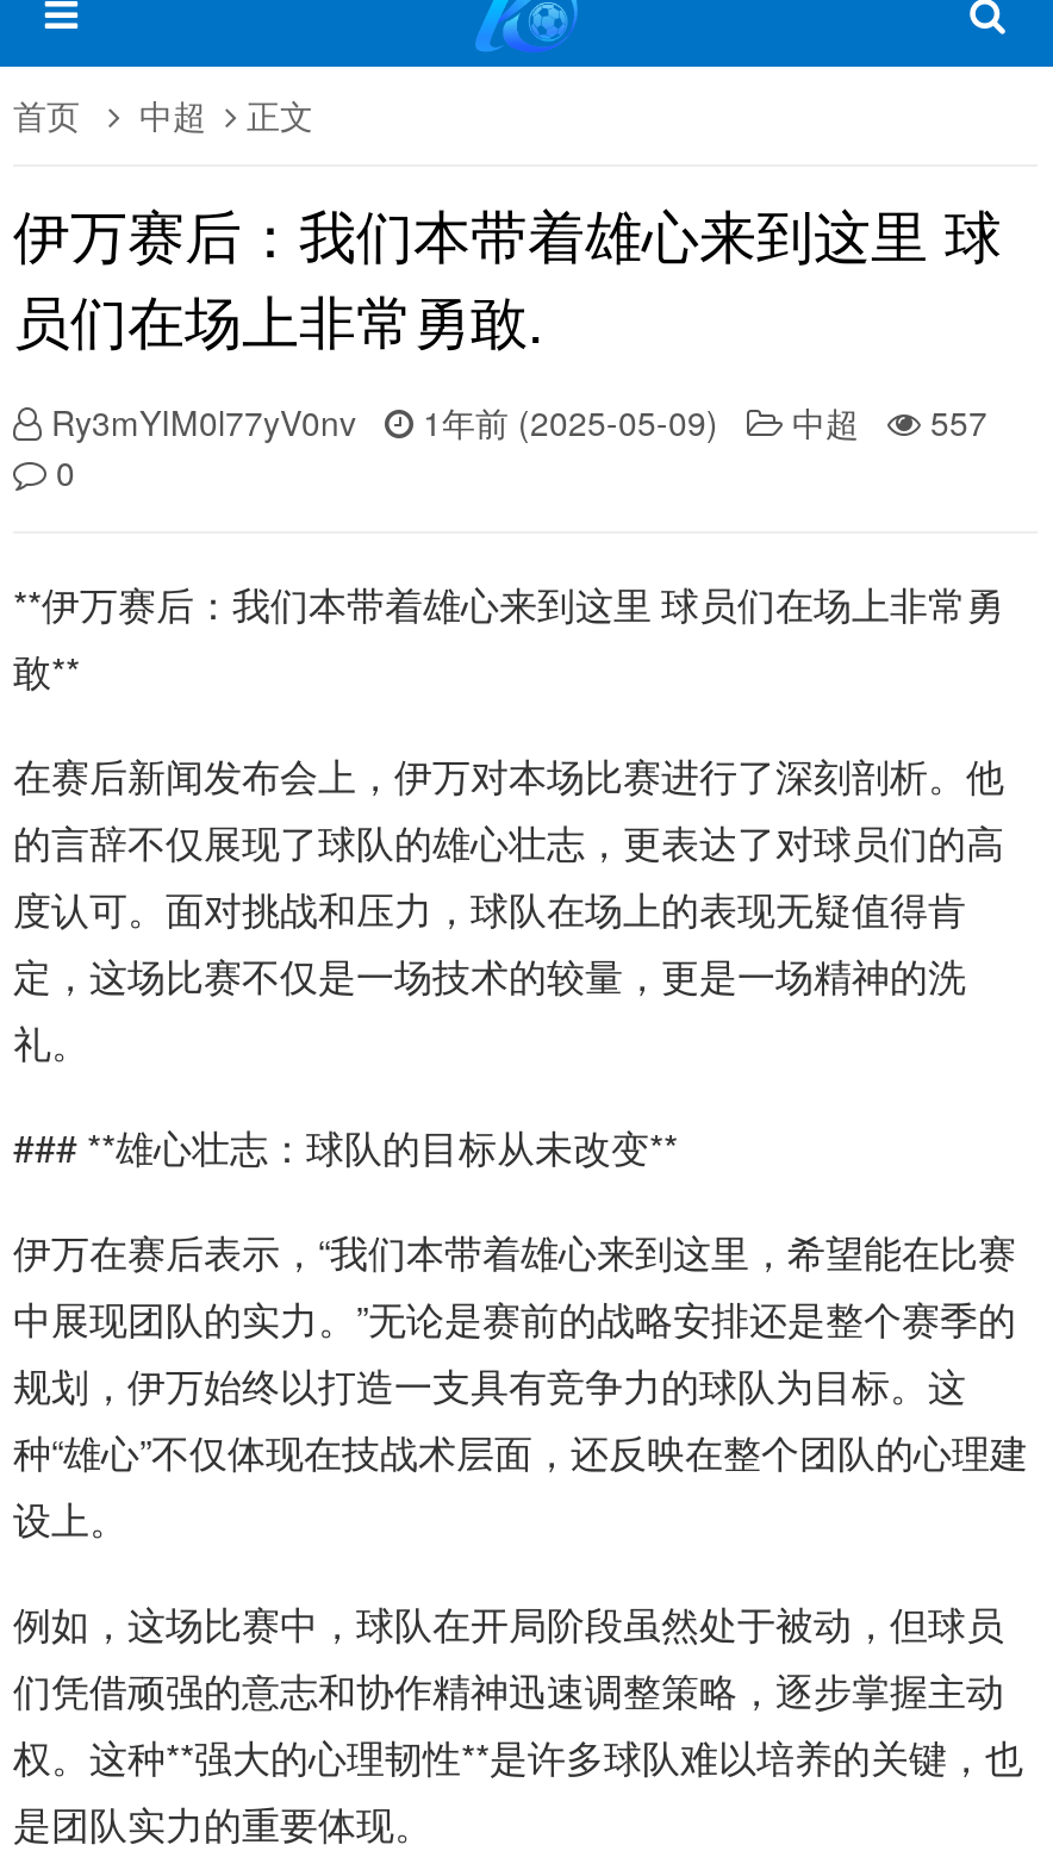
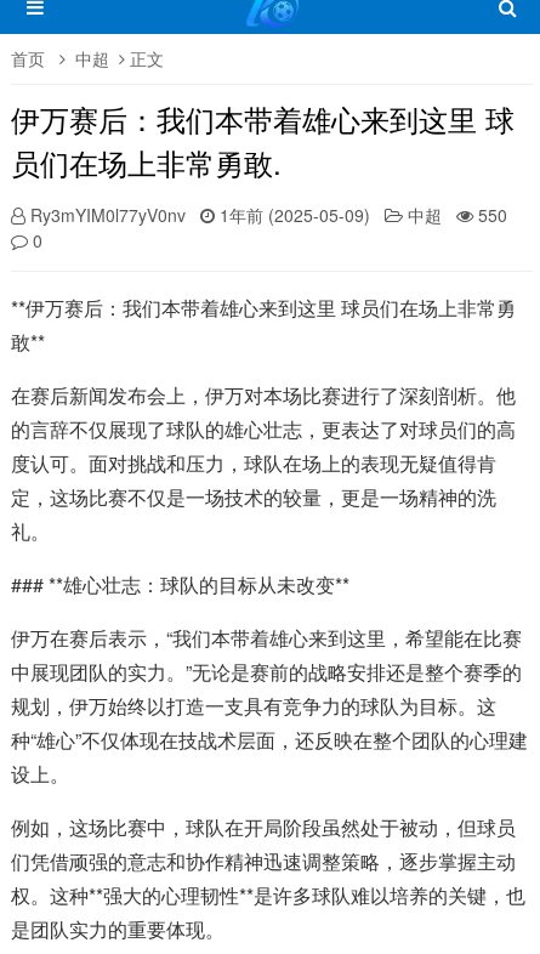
[51,398,987,445] Ry3mYIM0l77yV0nv 1年前 (2025-05-09) 中超 557 -> [30,203,507,227] Ry3mYIM0l77yV0nv 1年前 (2025-05-09) 中超 550

